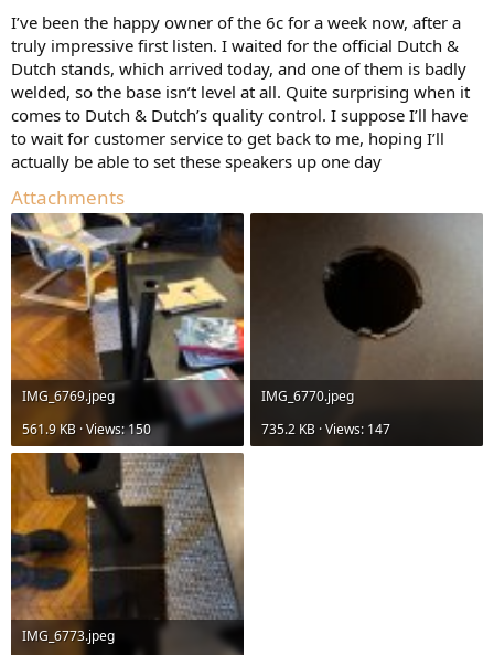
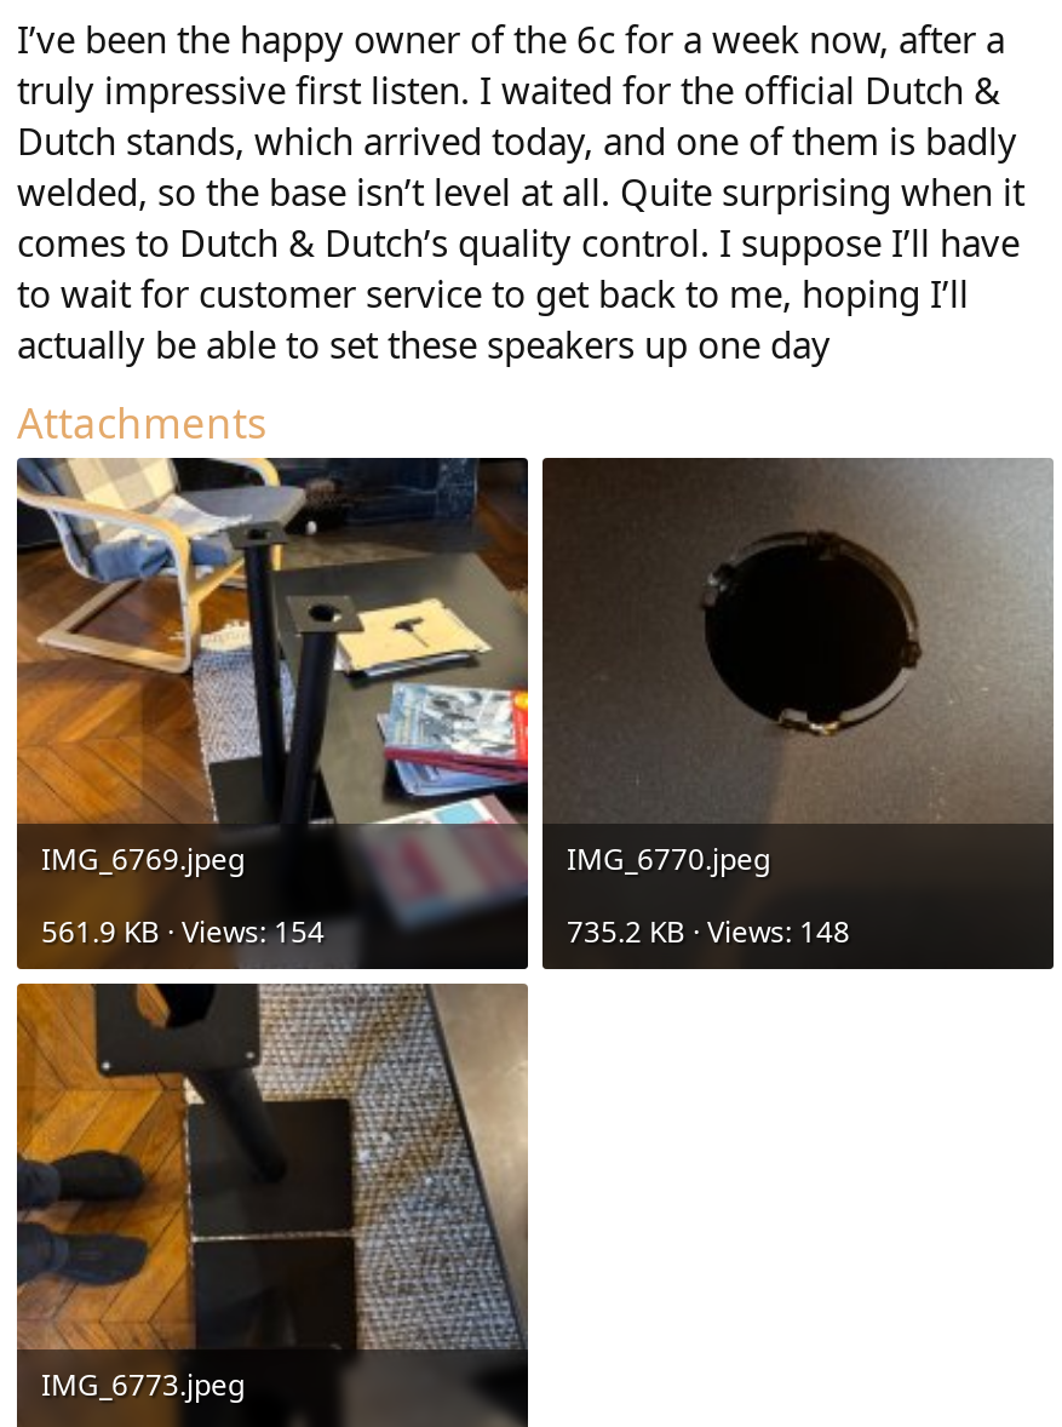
[22,419,151,438] 561.9 KB · Views: 150 -> [41,910,325,951] 561.9 KB · Views: 154
[261,419,390,438] 735.2 KB · Views: 147 -> [567,910,850,951] 735.2 KB · Views: 148

